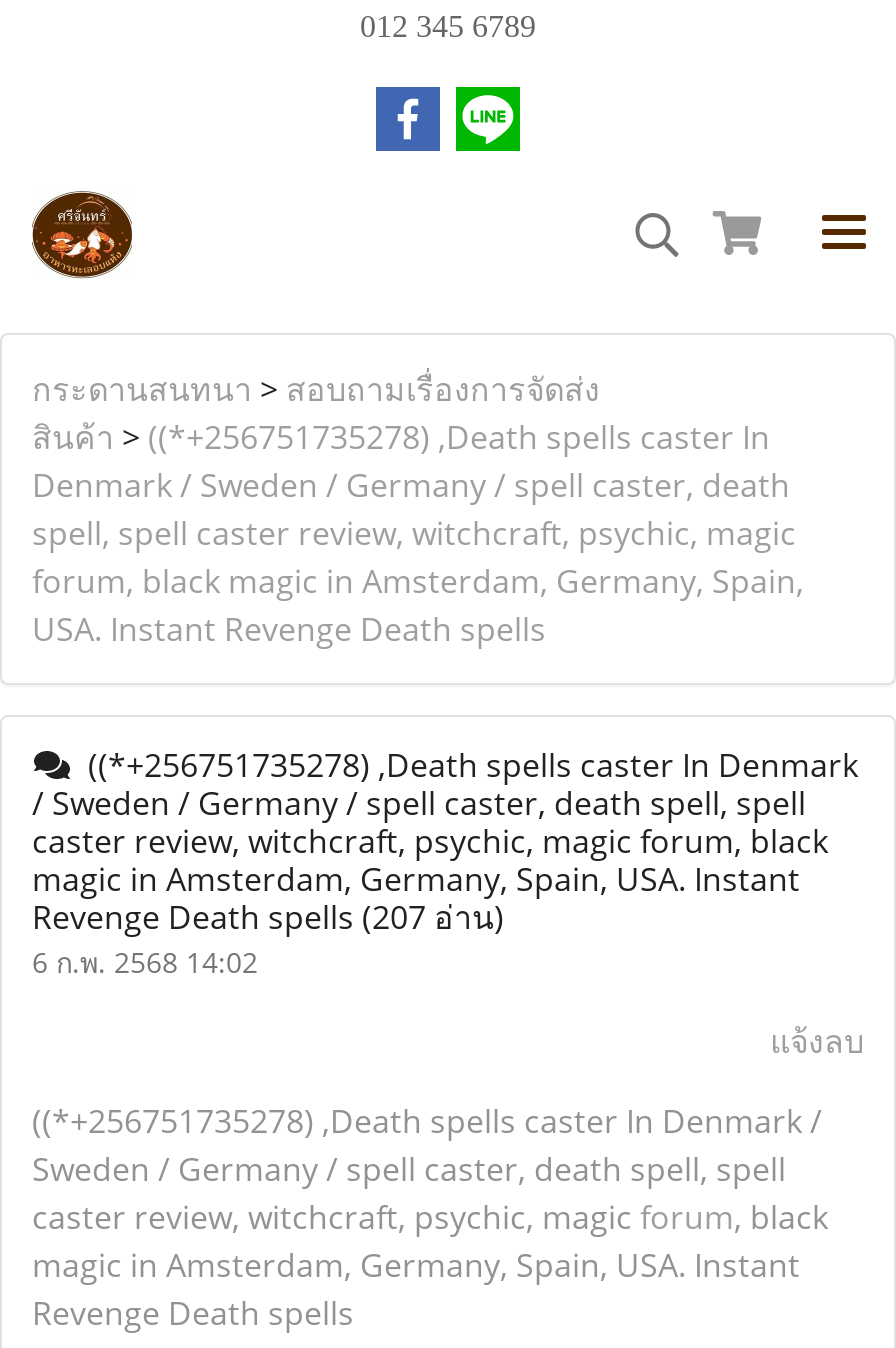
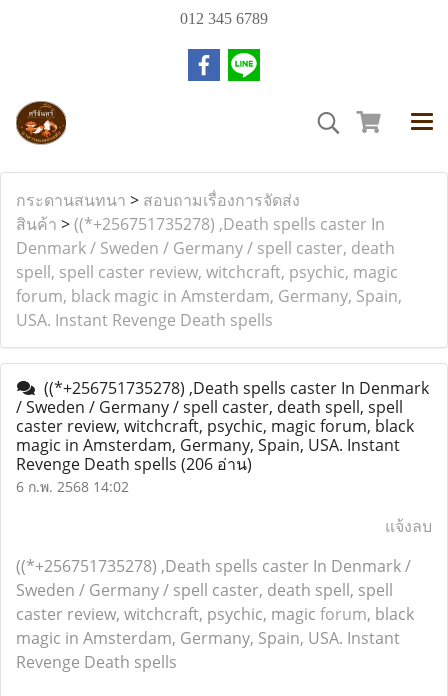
[32,895,504,939] Revenge Death spells (207 อ่าน) -> [16,453,252,475] Revenge Death spells (206 อ่าน)

